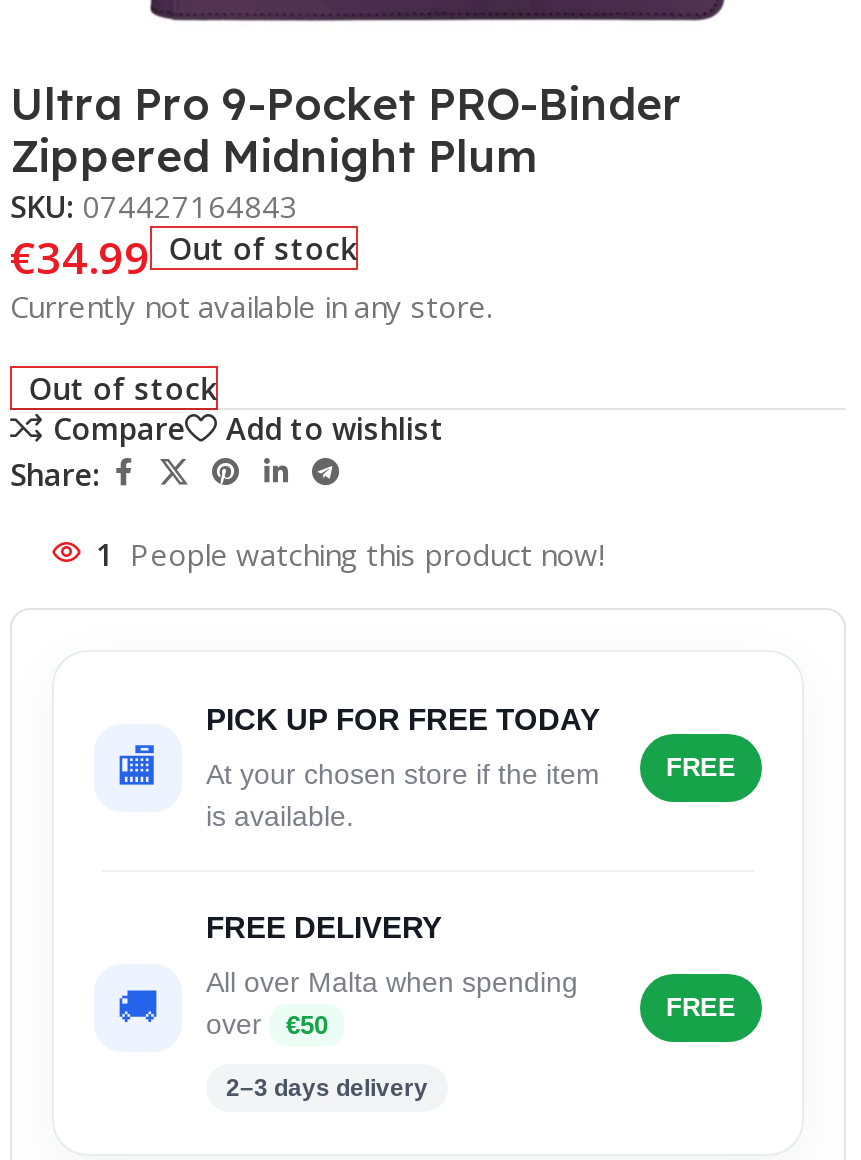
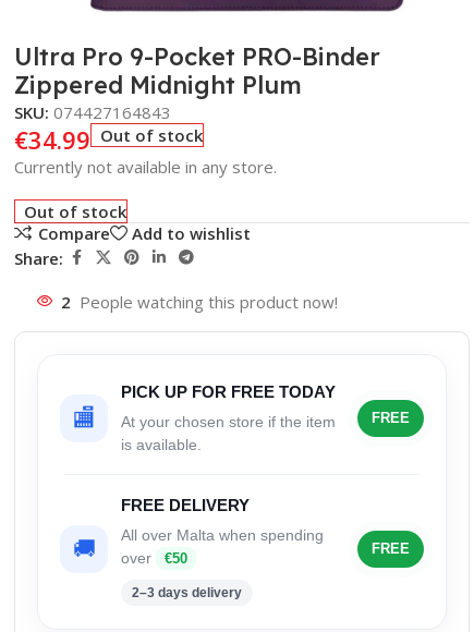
[96,535,604,575] 1 People watching this product now! -> [61,291,338,313] 2 People watching this product now!

